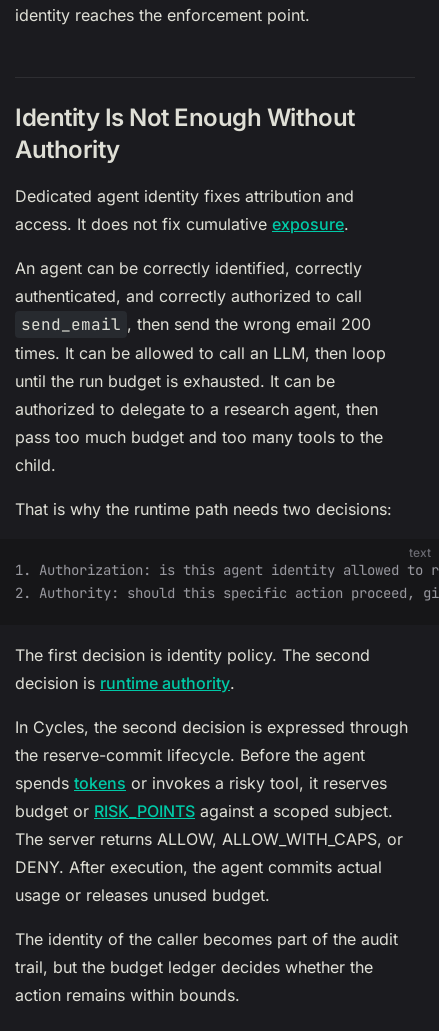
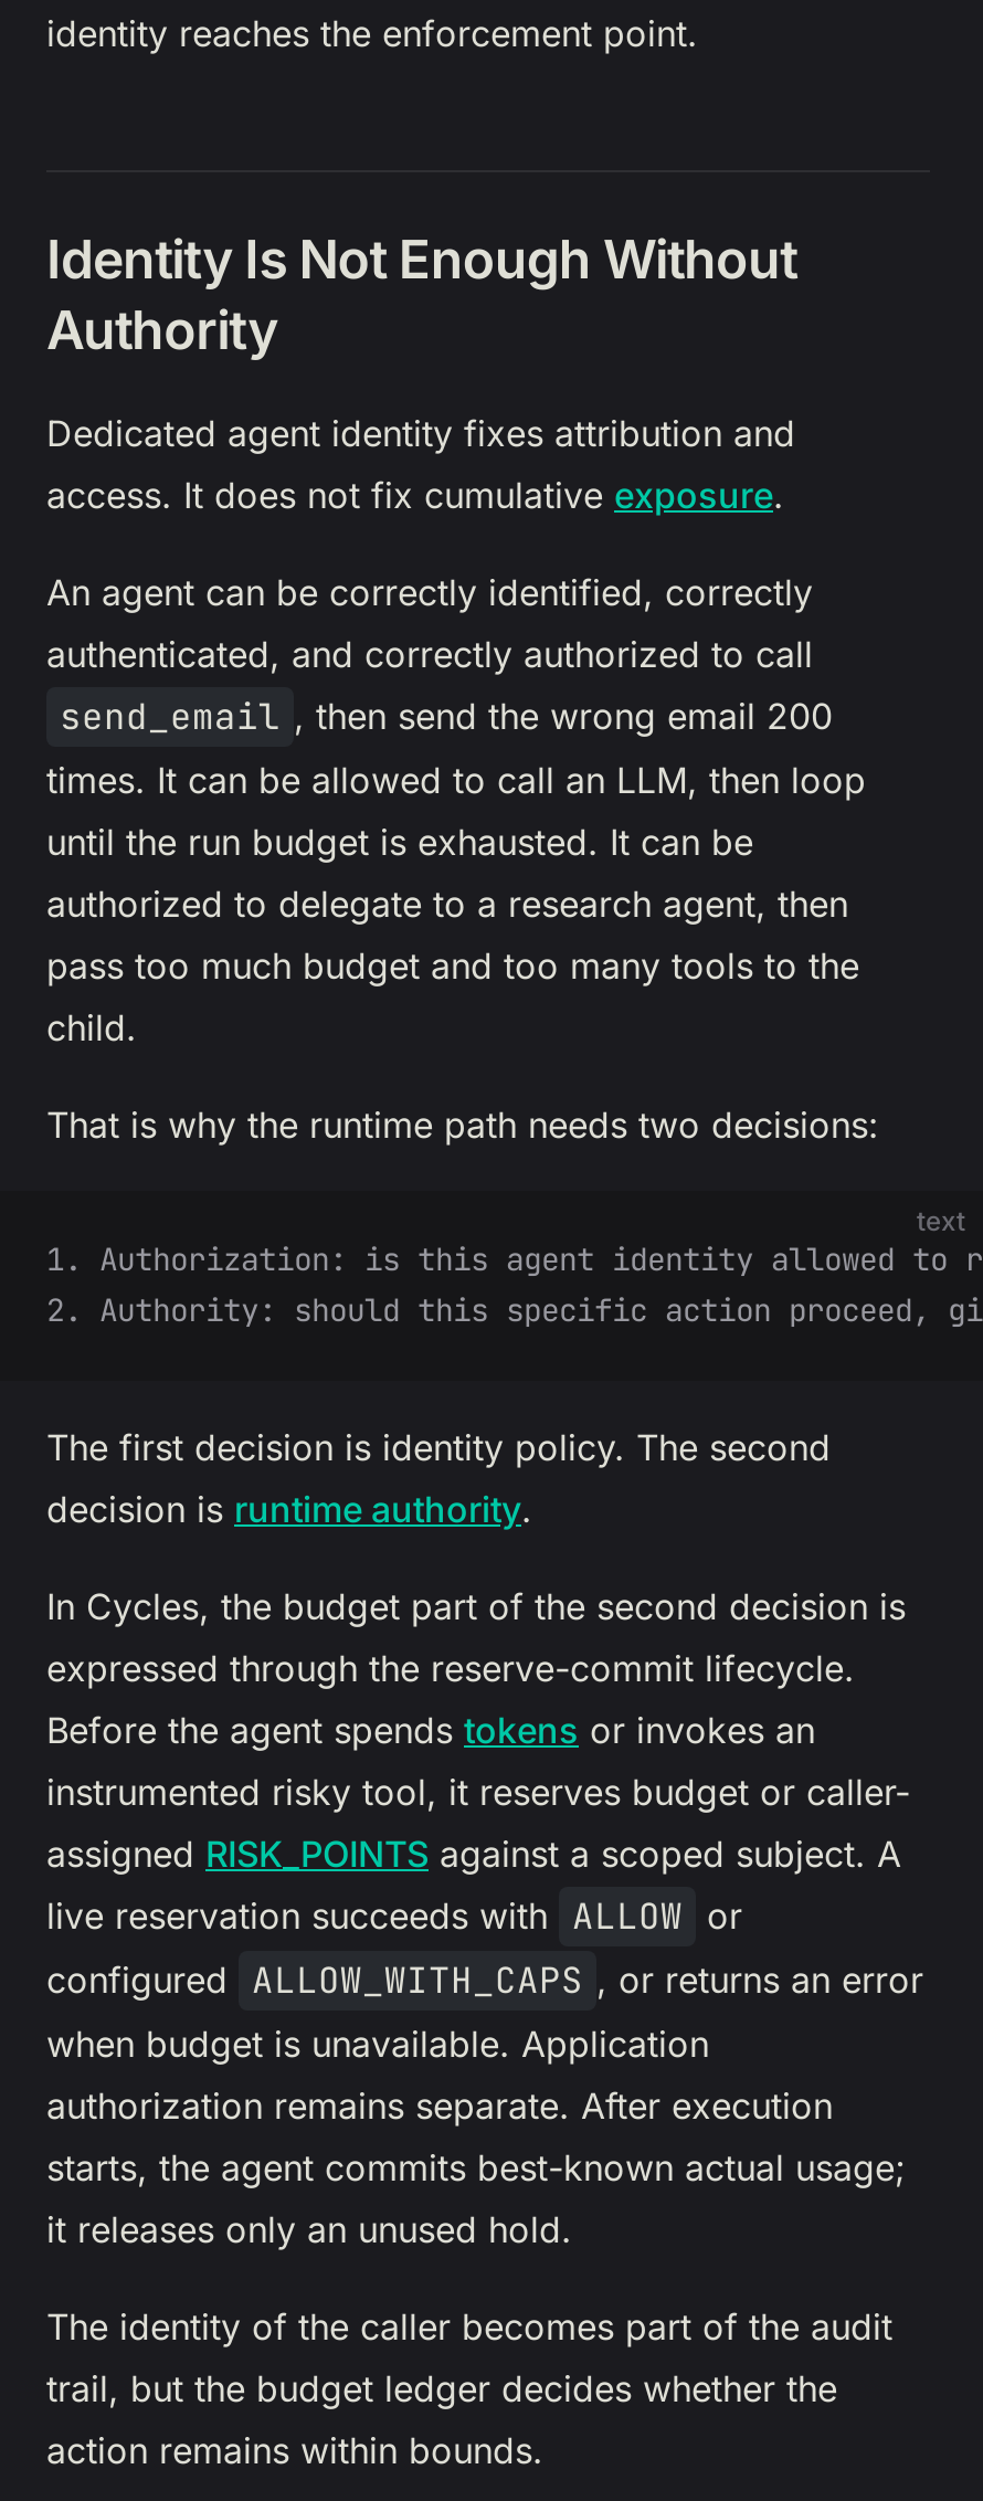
[15,717,408,905] In Cycles, the second decision is expressed through | the reserve-commit lifecycle. Before the agent | spends tokens or invokes a risky tool, it reserves | budget or RISK_POINTS against a scoped subject. | The server returns ALLOW, ALLOW_WITH_CAPS, or | DENY. After execution, the agent commits actual | usage or releases unused budget. -> [46,1584,923,2251] In Cycles, the budget part of the second decision is | expressed through the reserve-commit lifecycle. | Before the agent spends tokens or invokes an | instrumented risky tool, it reserves budget or caller- | assigned RISK_POINTS against a scoped subject. A | live reservation succeeds with ALLOW or | configured ALLOW_WITH_CAPS , or returns an error | when budget is unavailable. Application | authorization remains separate. After execution | starts, the agent commits best-known actual usage; | it releases only an unused hold.

